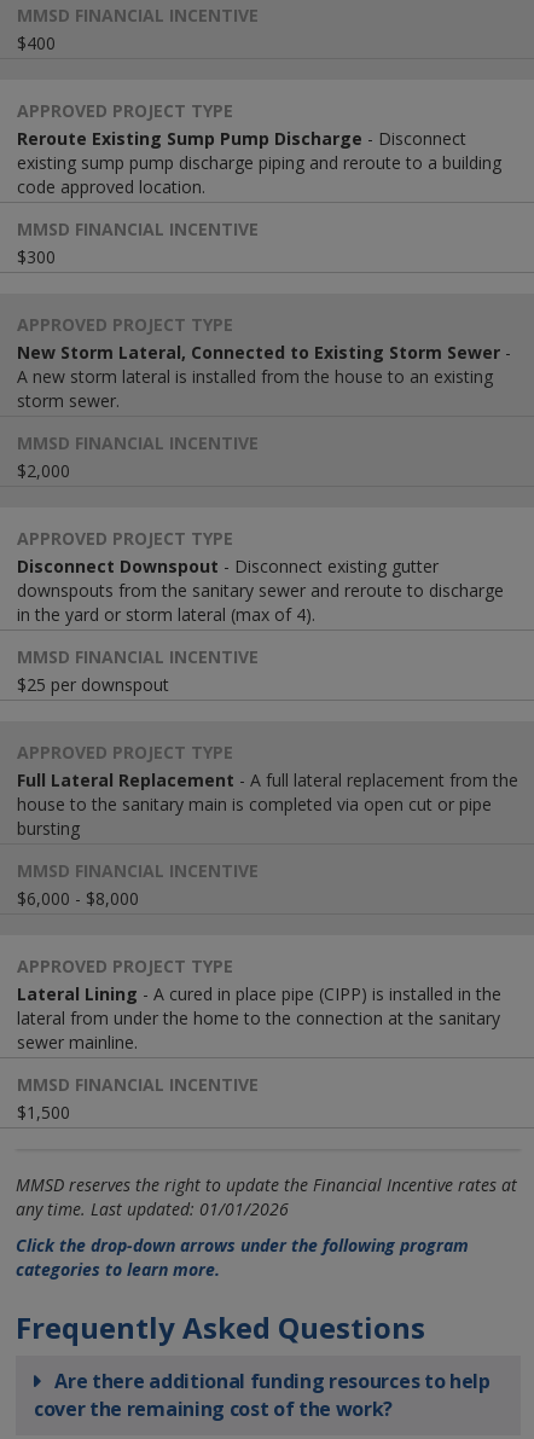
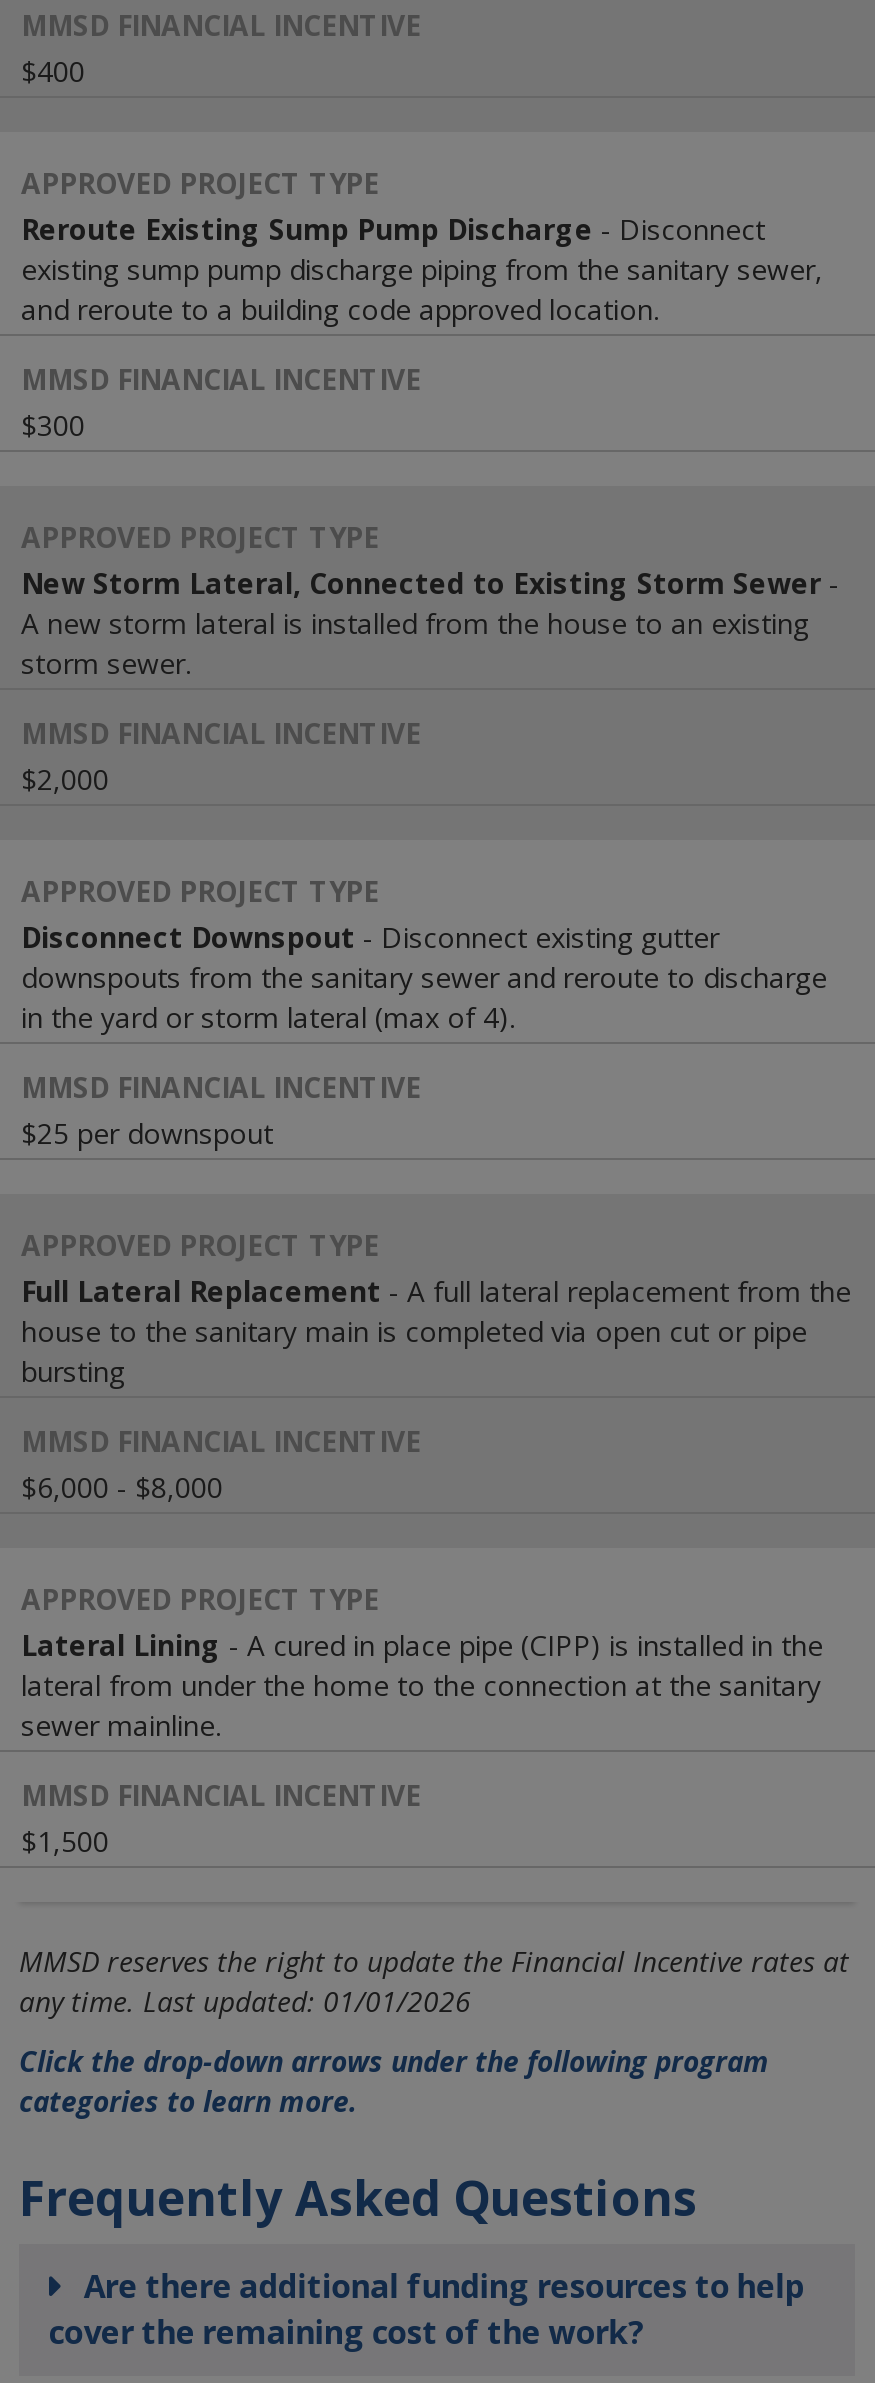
[17,151,501,198] existing sump pump discharge piping and reroute to a building | code approved location. -> [21,250,823,328] existing sump pump discharge piping from the sanitary sewer, | and reroute to a building code approved location.

